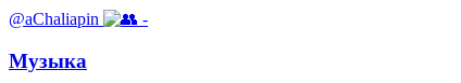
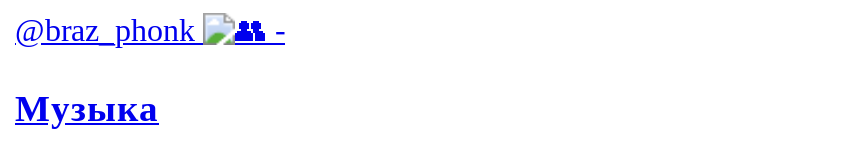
[9,10,99,28] @aChaliapin -> [15,13,195,47] @braz_phonk

